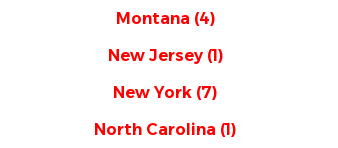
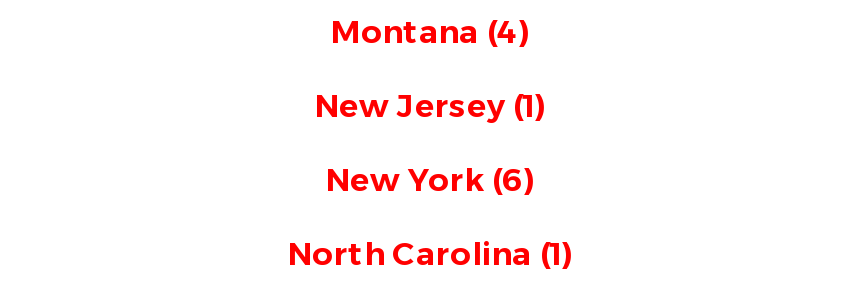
[113,83,217,102] New York (7) -> [326,161,534,199] New York (6)

